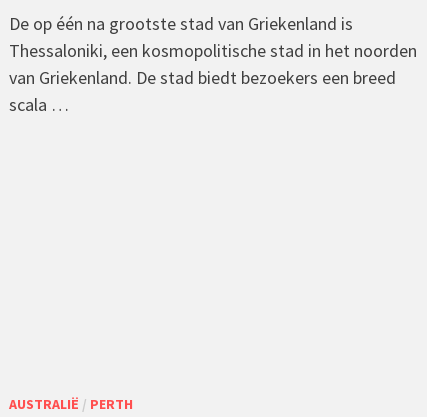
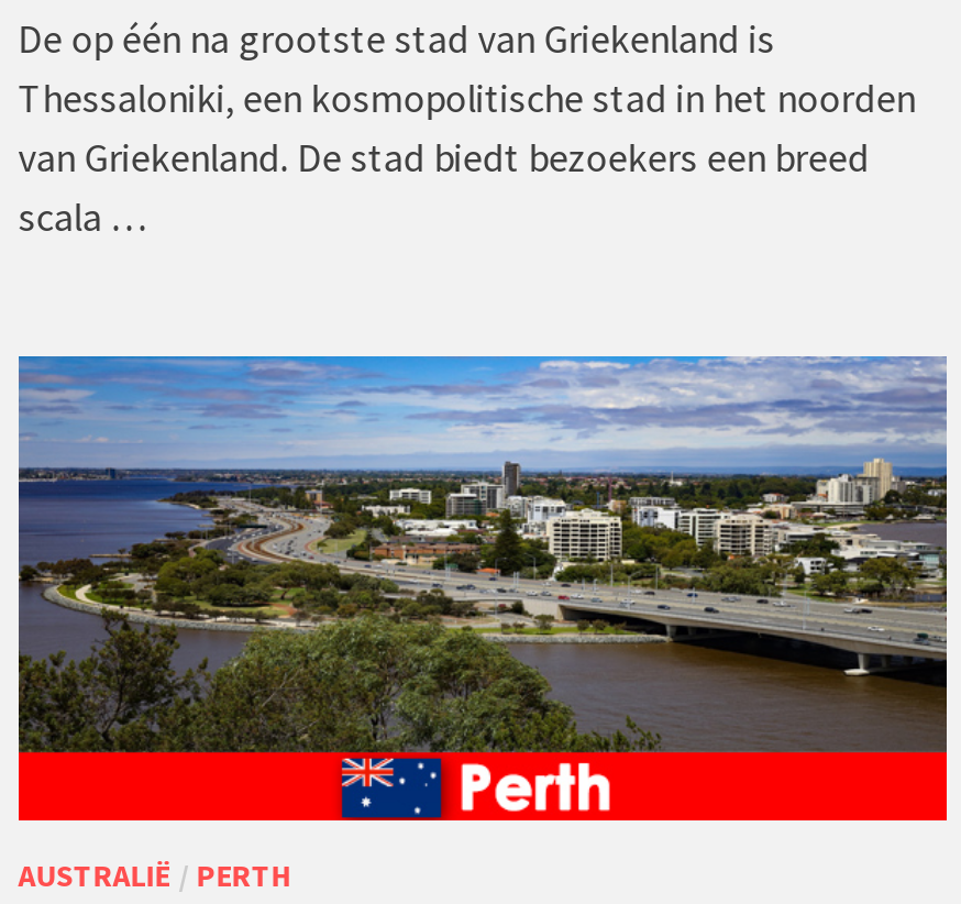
none -> [16,354,949,823] [image]

